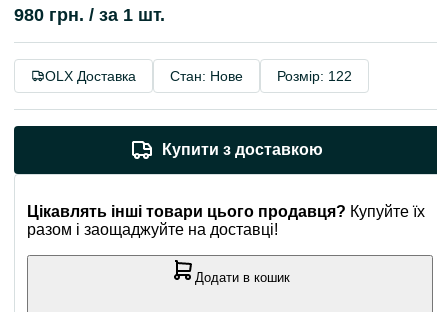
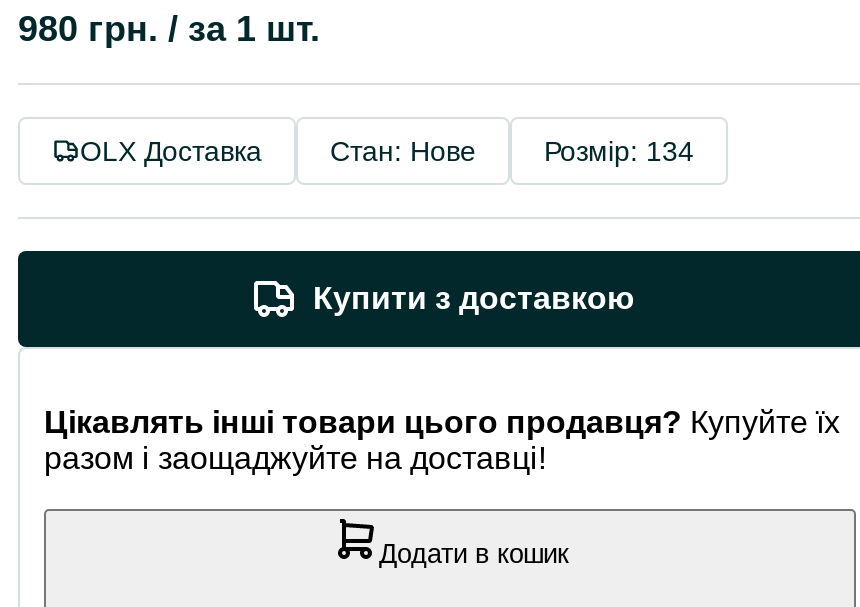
[277,68,352,84] Розмір: 122 -> [544,135,694,167] Розмір: 134

